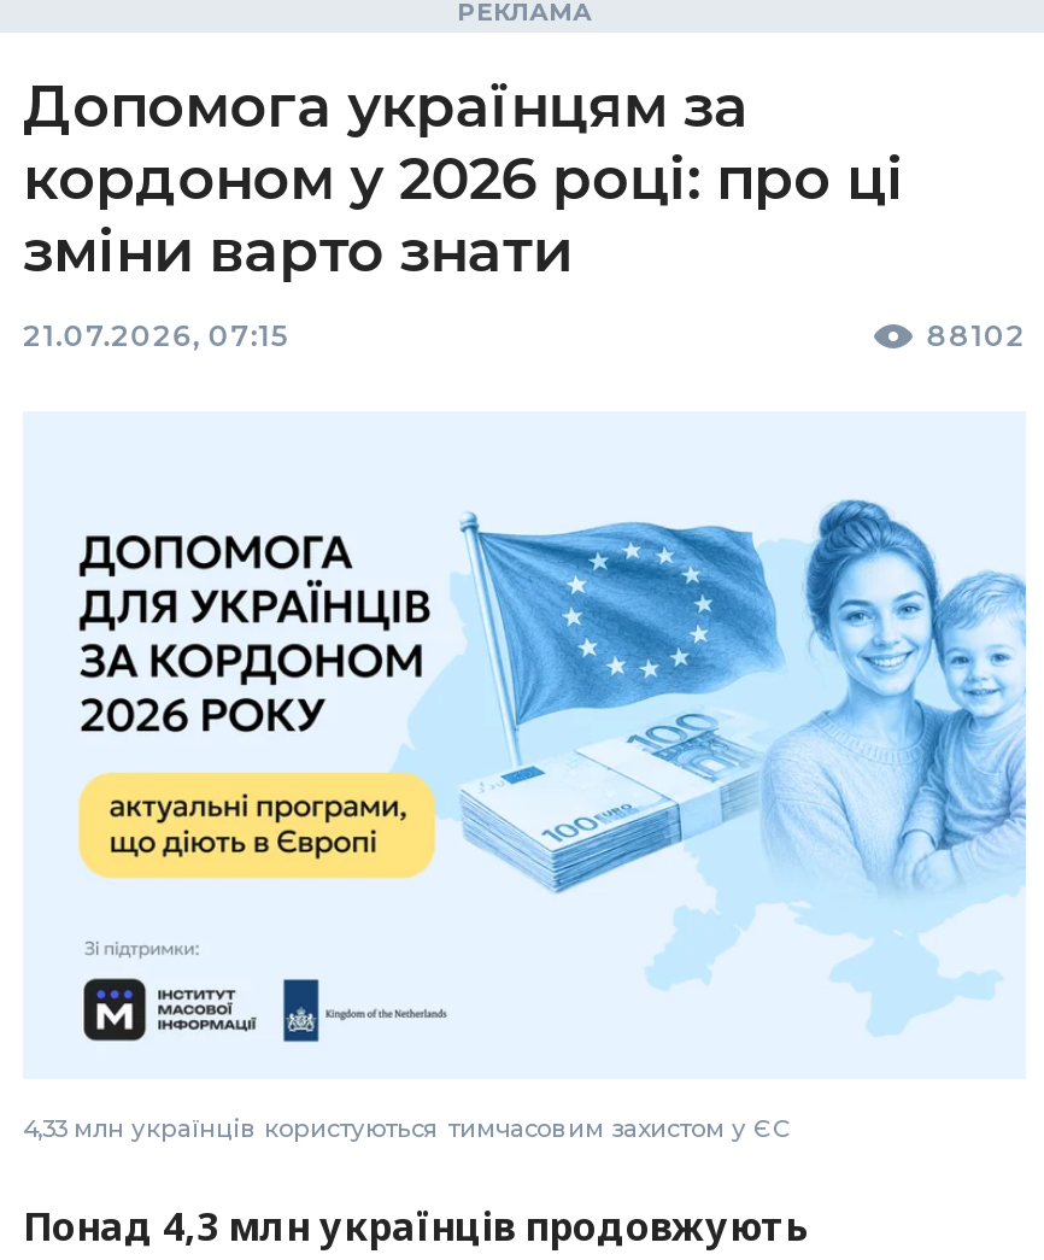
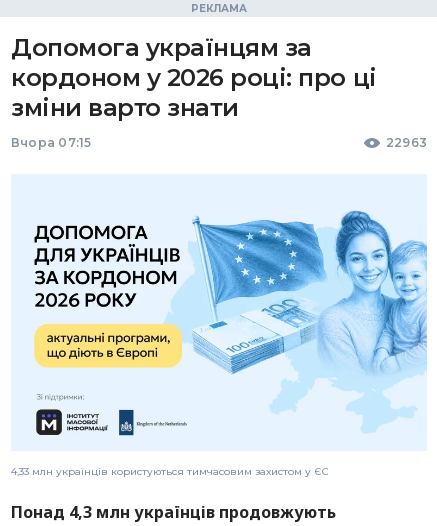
[23,317,1026,353] 21.07.2026, 07:15 | 88102 -> [11,135,427,150] Вчора 07:15 | 22963

